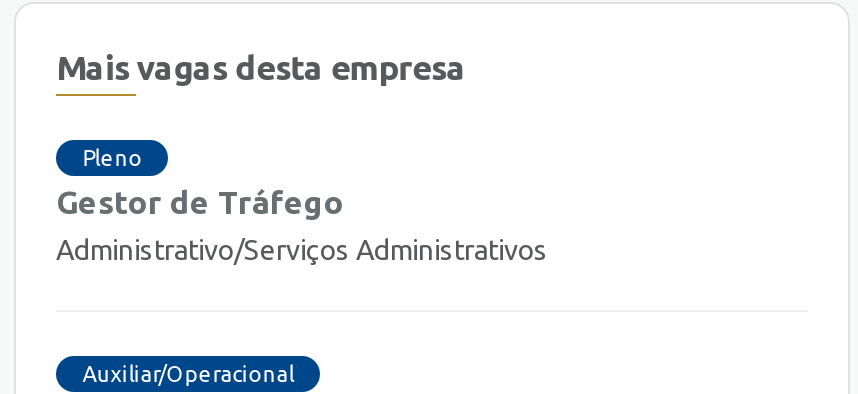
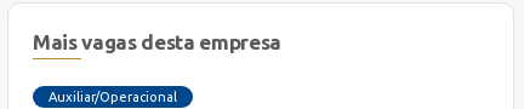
[56,146,548,266] Pleno | Gestor de Tráfego | Administrativo/Serviços Administrativos -> none

